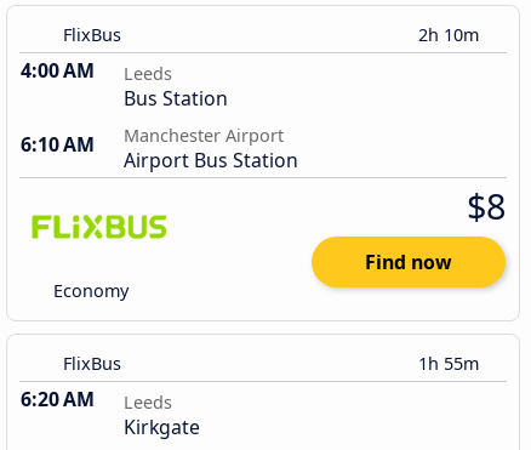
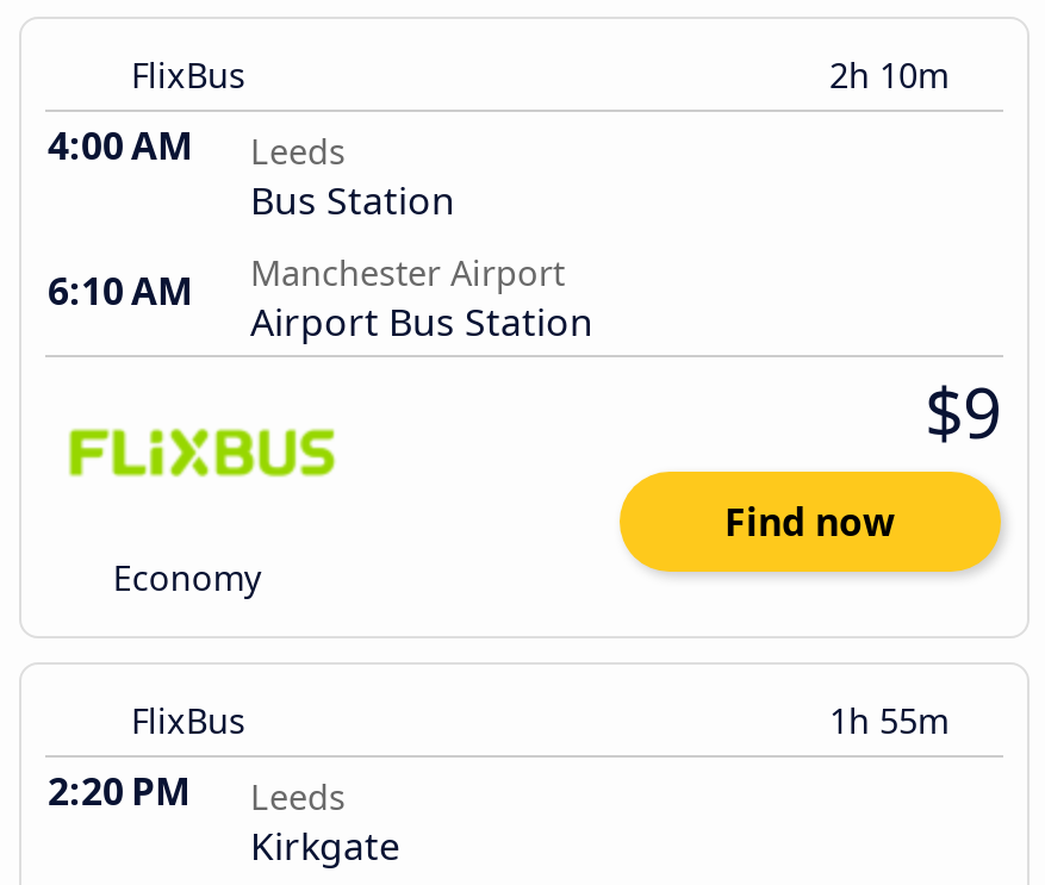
[467,182,506,229] $8 -> [925,365,1001,458] $9
[21,386,172,414] 6:20 AM Leeds -> [48,765,346,820] 2:20 PM Leeds

